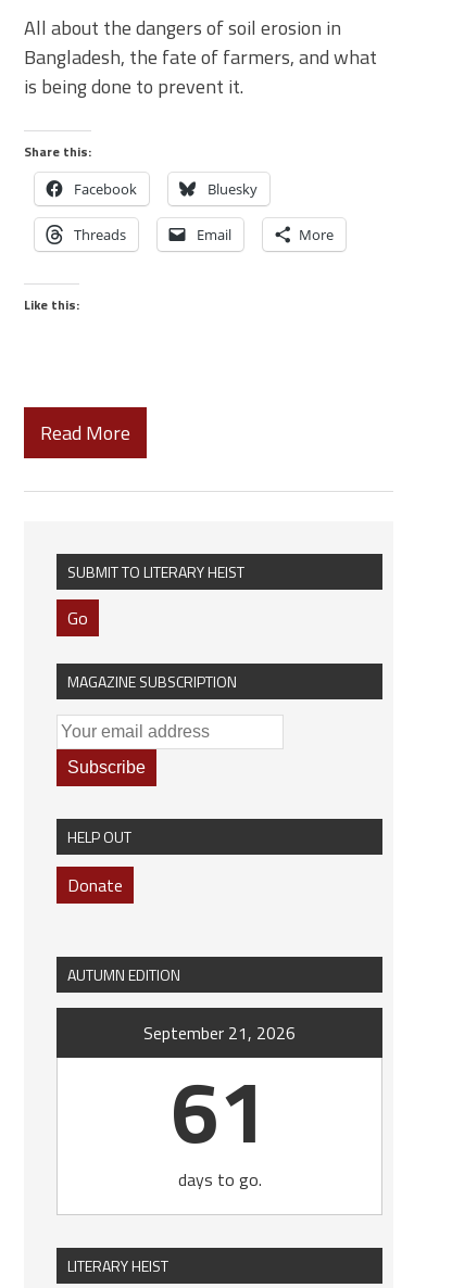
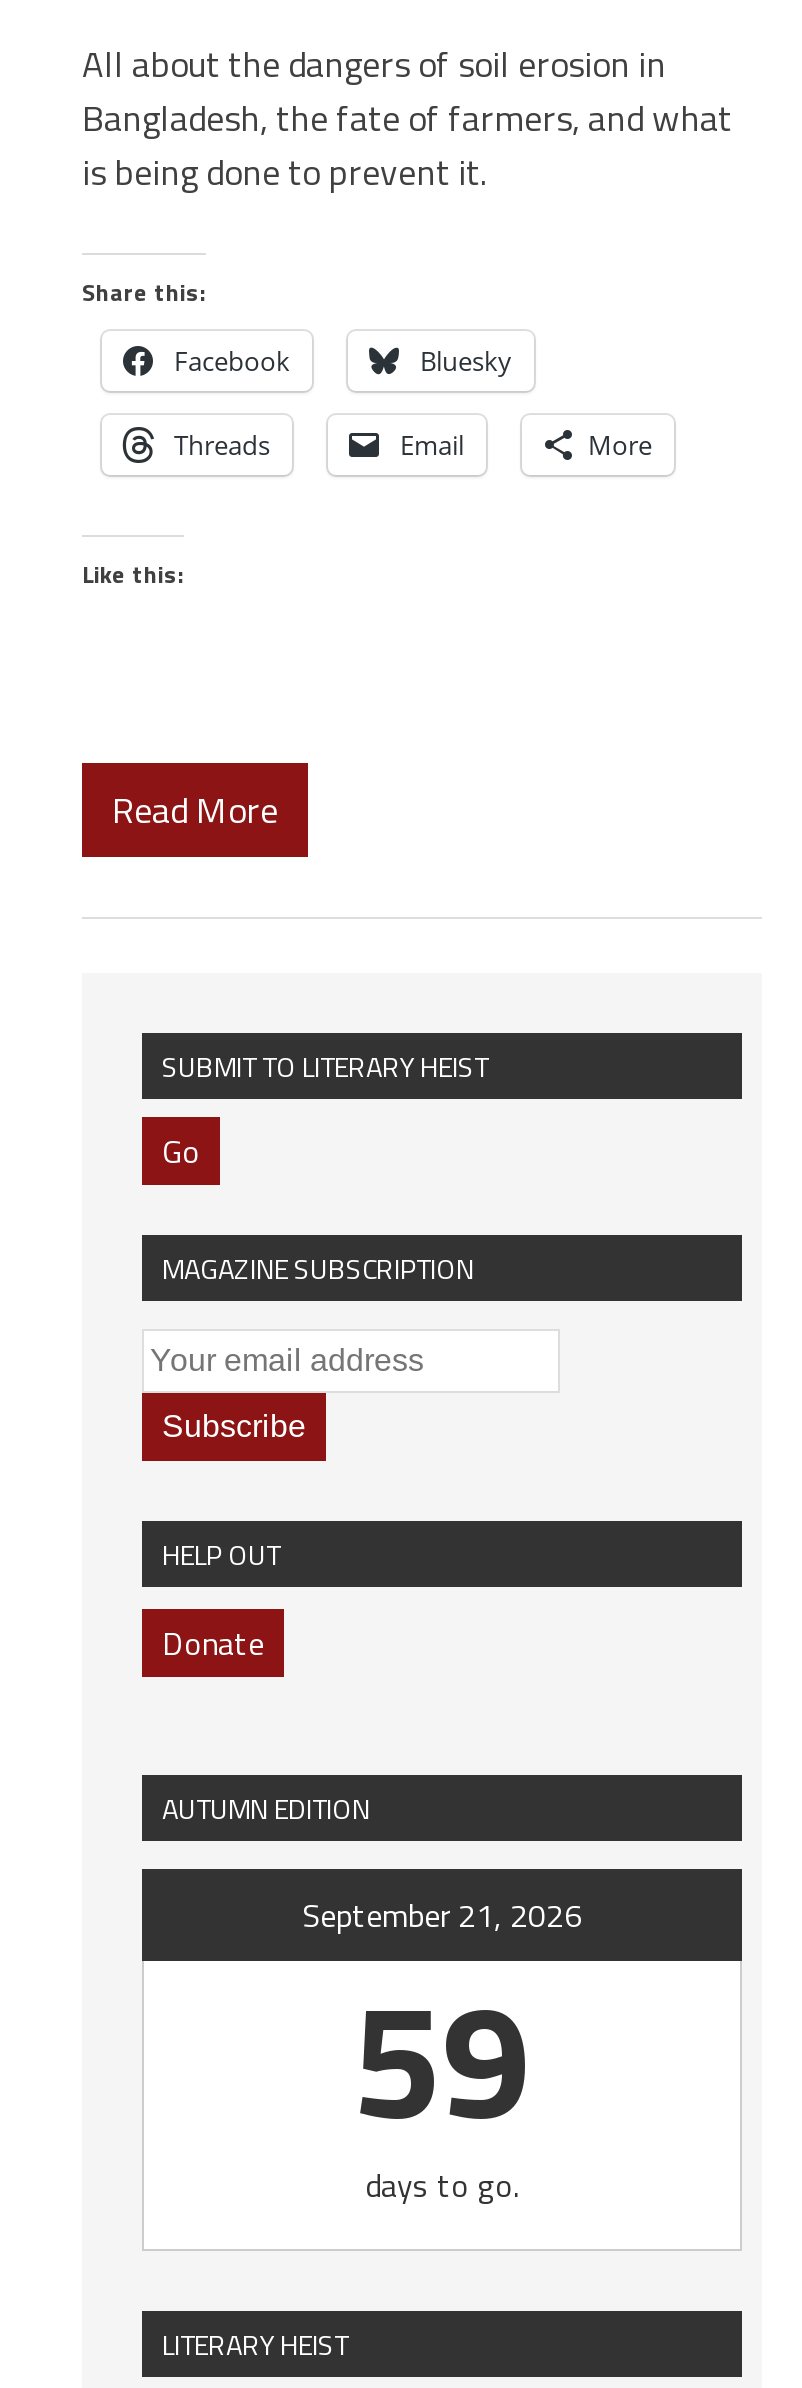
[171,1043,268,1176] 61 -> [352,1934,532,2178] 59

